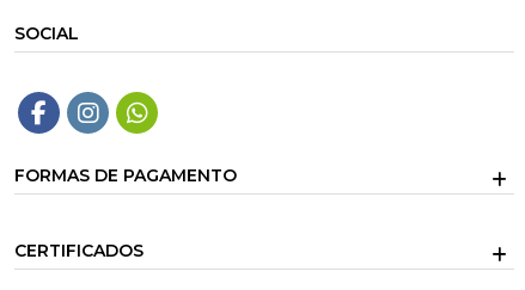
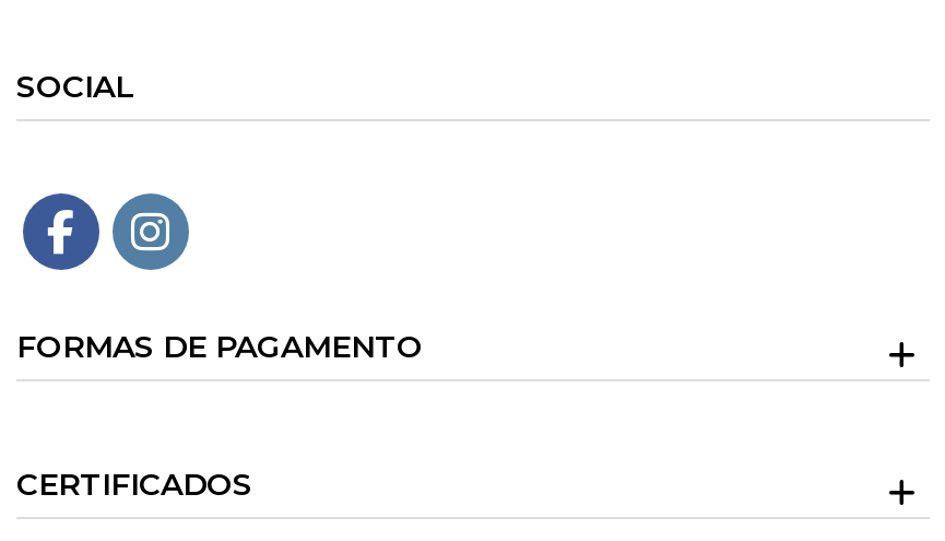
[115,91,159,135] [image] -> none

